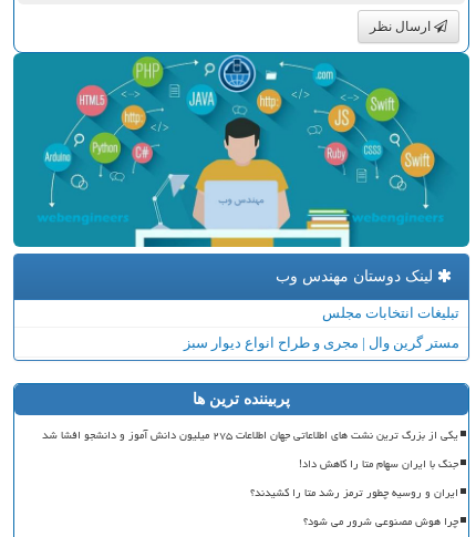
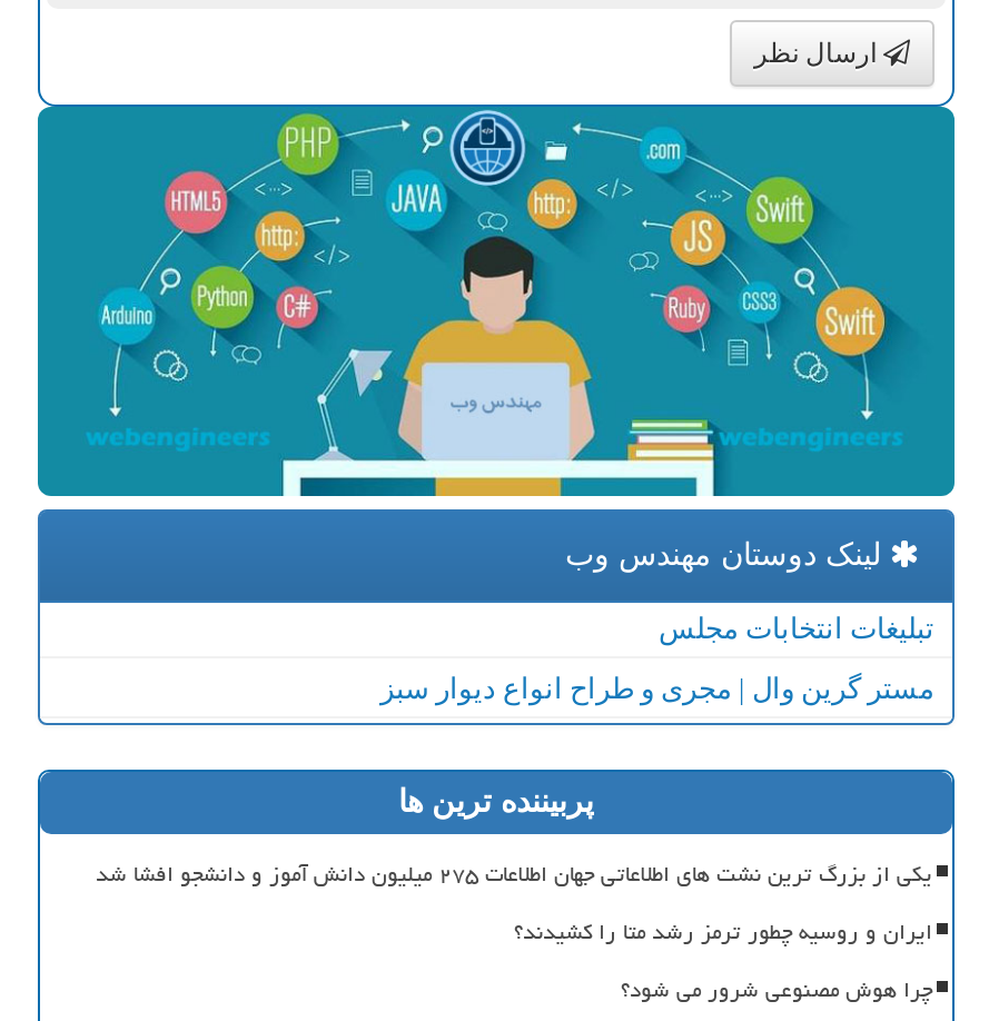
[299,452,458,474] جنگ با ایران سهام متا را کاهش داد! -> none

